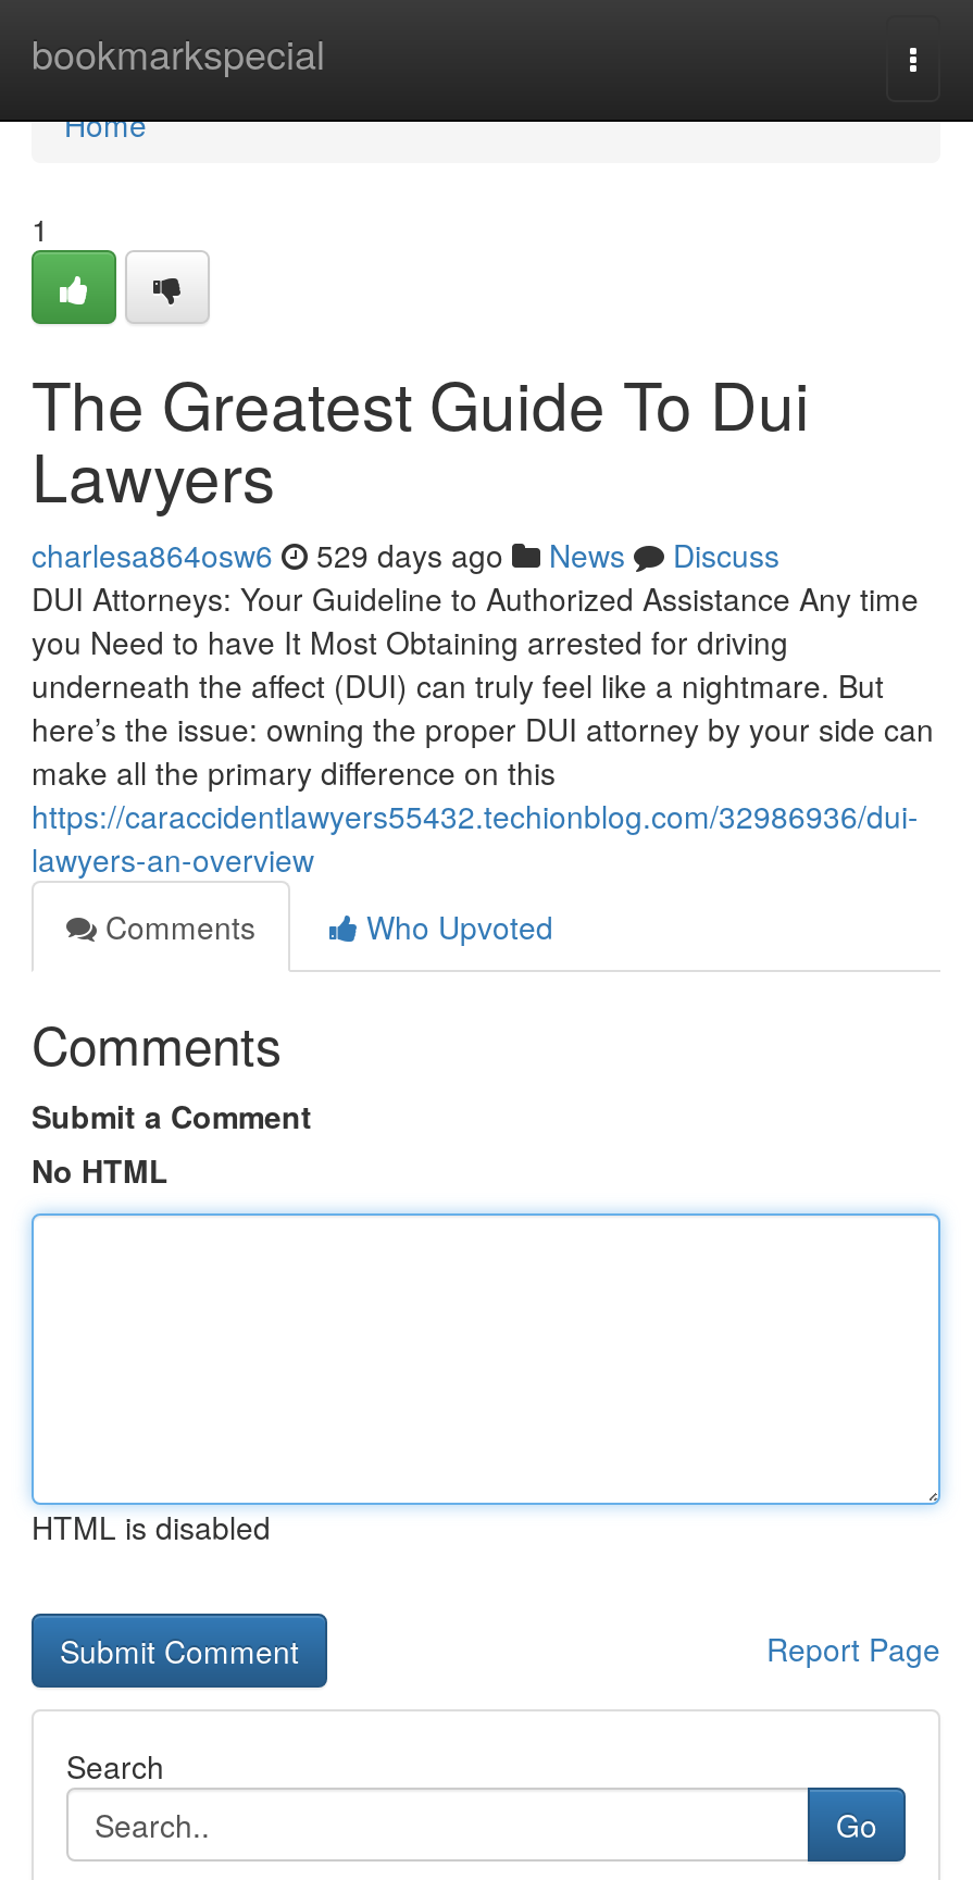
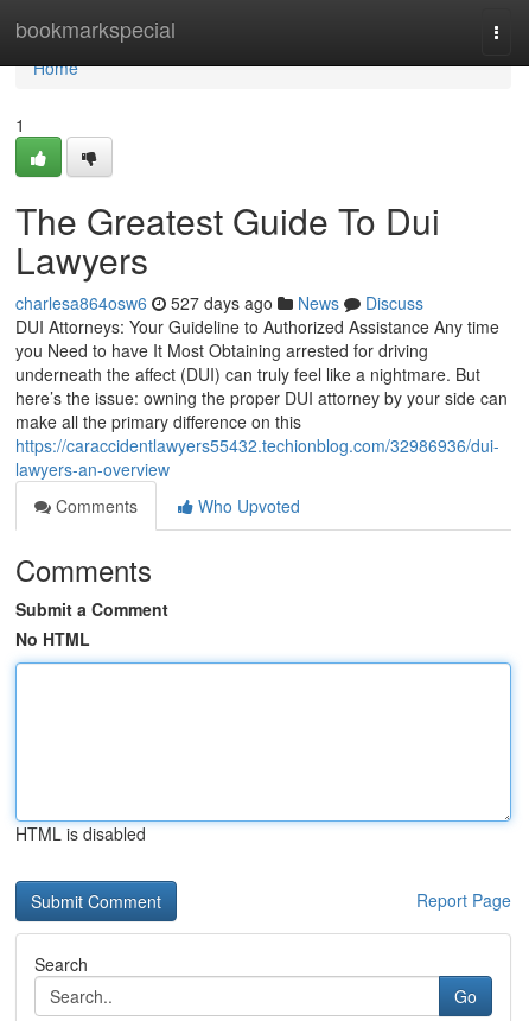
[32,533,779,576] charlesa864osw6 529 days ago News Discuss -> [15,291,423,315] charlesa864osw6 527 days ago News Discuss

